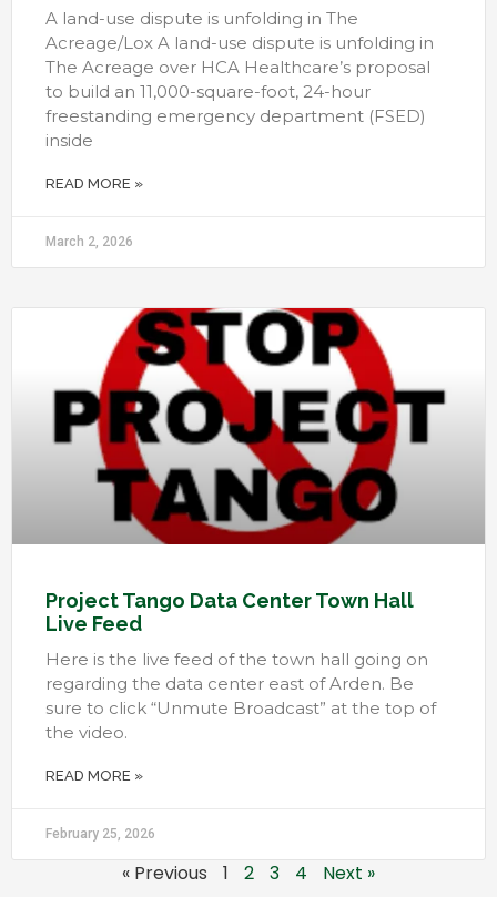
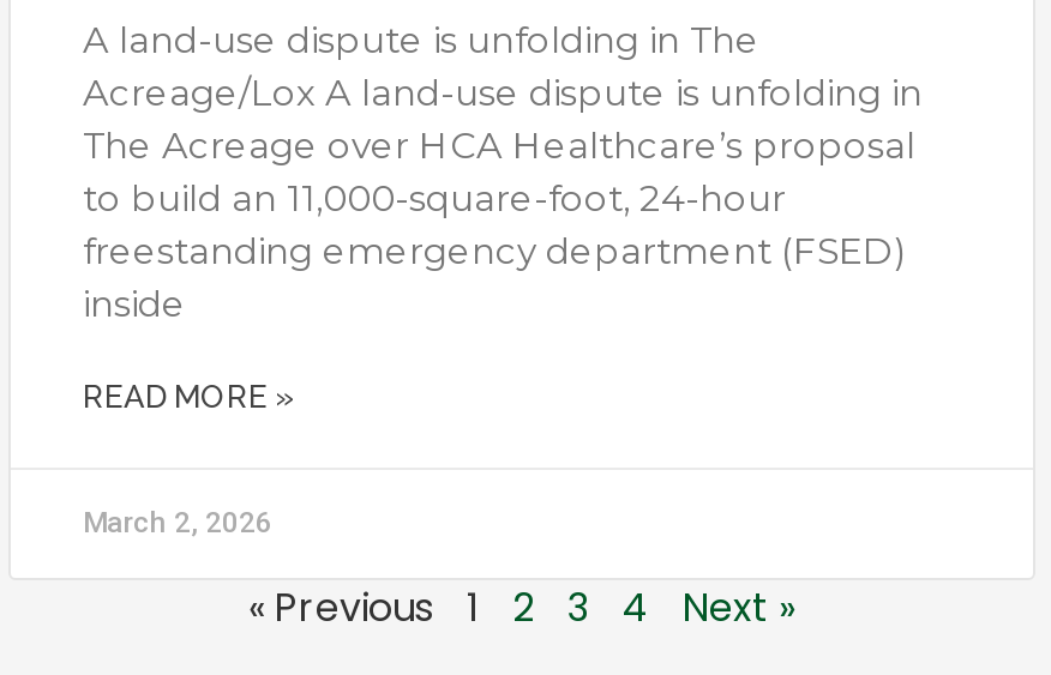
[12,307,485,784] [image] | Project Tango Data Center Town Hall | Live Feed | Here is the live feed of the town hall going on | regarding the data center east of Arden. Be | sure to click “Unmute Broadcast” at the top of | the video. | READ MORE » -> none
[45,826,155,841] February 25, 2026 -> none

